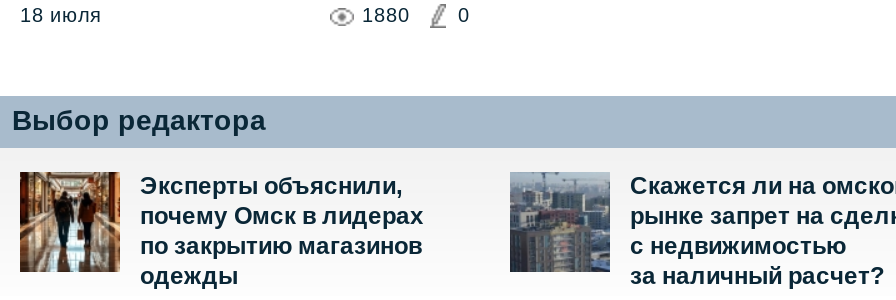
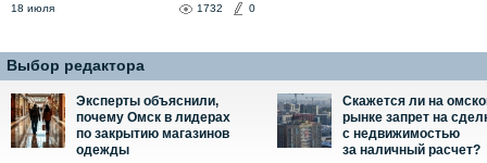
[362,4,410,26] 1880 -> [197,2,223,14] 1732

